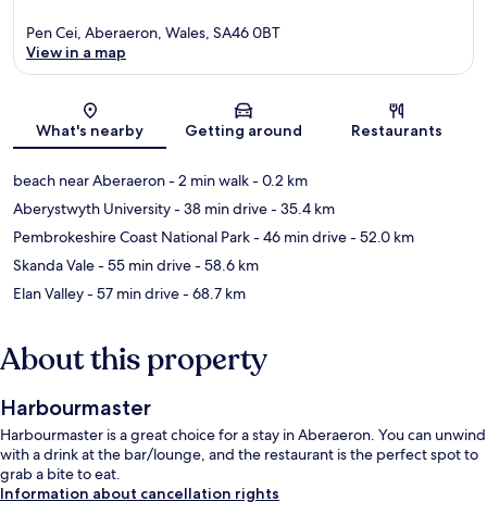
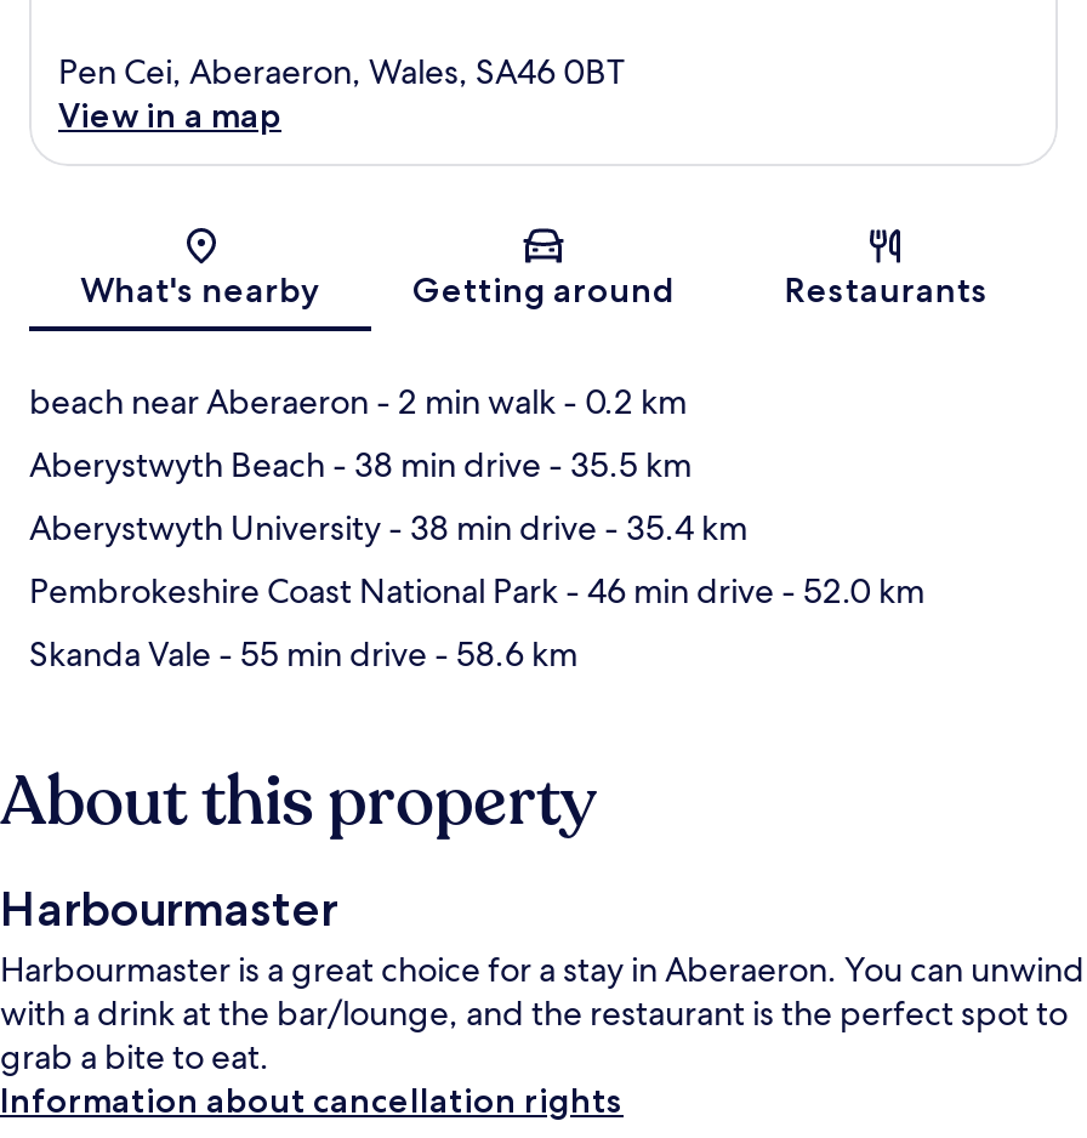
none -> [29,442,692,486] Aberystwyth Beach - 38 min drive - 35.5 km
moved [13,199,414,275] -> [29,505,924,675]: Aberystwyth University - 38 min drive - 35.4 km | Pembrokeshire Coast National Park - 46 min drive - 52.0 km | Skanda Vale - 55 min drive - 58.6 km
[13,283,246,303] Elan Valley - 57 min drive - 68.7 km -> none

